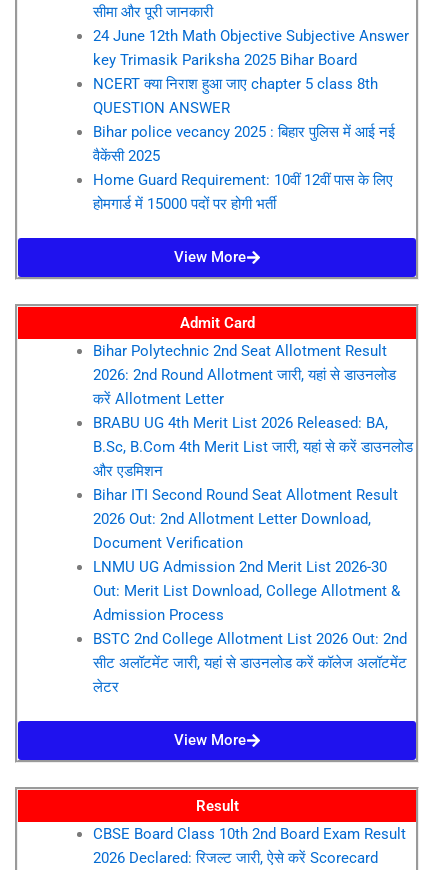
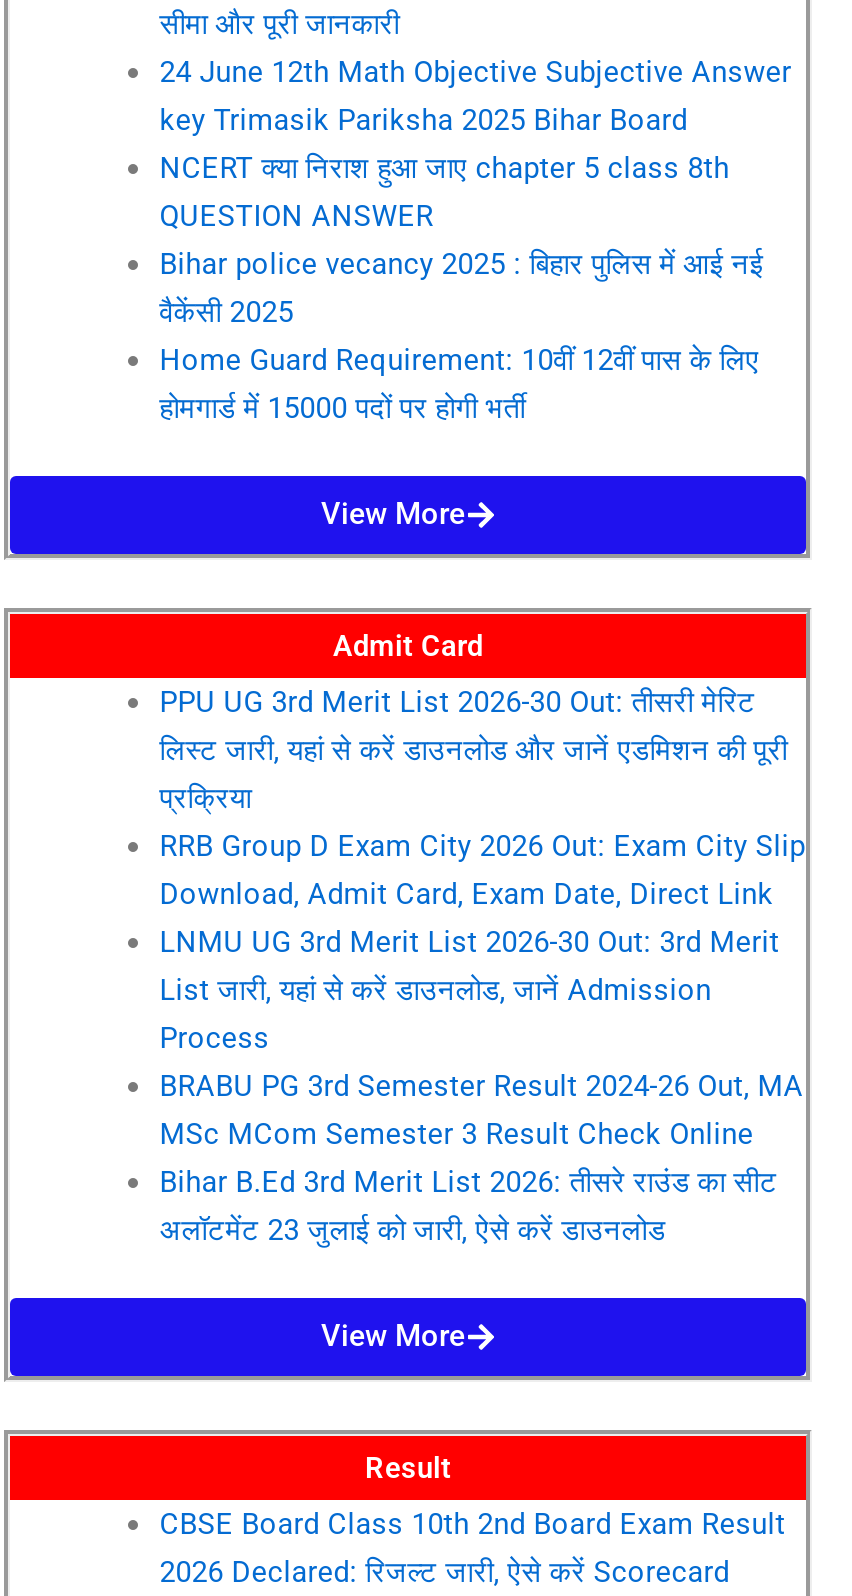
[93,342,413,696] Bihar Polytechnic 2nd Seat Allotment Result | 2026: 2nd Round Allotment जारी, यहां से डाउनलोड | करें Allotment Letter | BRABU UG 4th Merit List 2026 Released: BA, | B.Sc, B.Com 4th Merit List जारी, यहां से करें डाउनलोड | और एडमिशन | Bihar ITI Second Round Seat Allotment Result | 2026 Out: 2nd Allotment Letter Download, | Document Verification | LNMU UG Admission 2nd Merit List 2026-30 | Out: Merit List Download, College Allotment & | Admission Process | BSTC 2nd College Allotment List 2026 Out: 2nd | सीट अलॉटमेंट जारी, यहां से डाउनलोड करें कॉलेज अलॉटमेंट | लेटर -> [160,684,806,1248] PPU UG 3rd Merit List 2026-30 Out: तीसरी मेरिट | लिस्ट जारी, यहां से करें डाउनलोड और जानें एडमिशन की पूरी | प्रक्रिया | RRB Group D Exam City 2026 Out: Exam City Slip | Download, Admit Card, Exam Date, Direct Link | LNMU UG 3rd Merit List 2026-30 Out: 3rd Merit | List जारी, यहां से करें डाउनलोड, जानें Admission | Process | BRABU PG 3rd Semester Result 2024-26 Out, MA | MSc MCom Semester 3 Result Check Online | Bihar B.Ed 3rd Merit List 2026: तीसरे राउंड का सीट | अलॉटमेंट 23 जुलाई को जारी, ऐसे करें डाउनलोड

